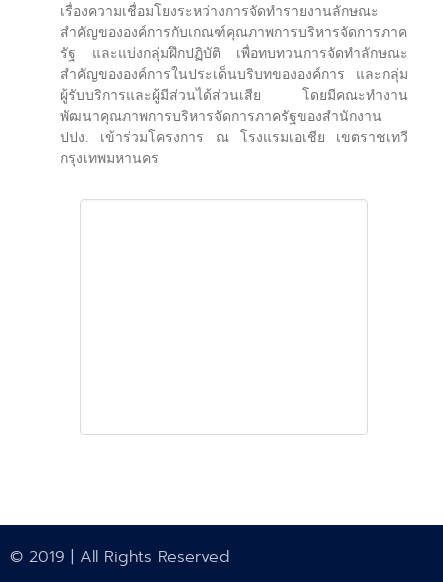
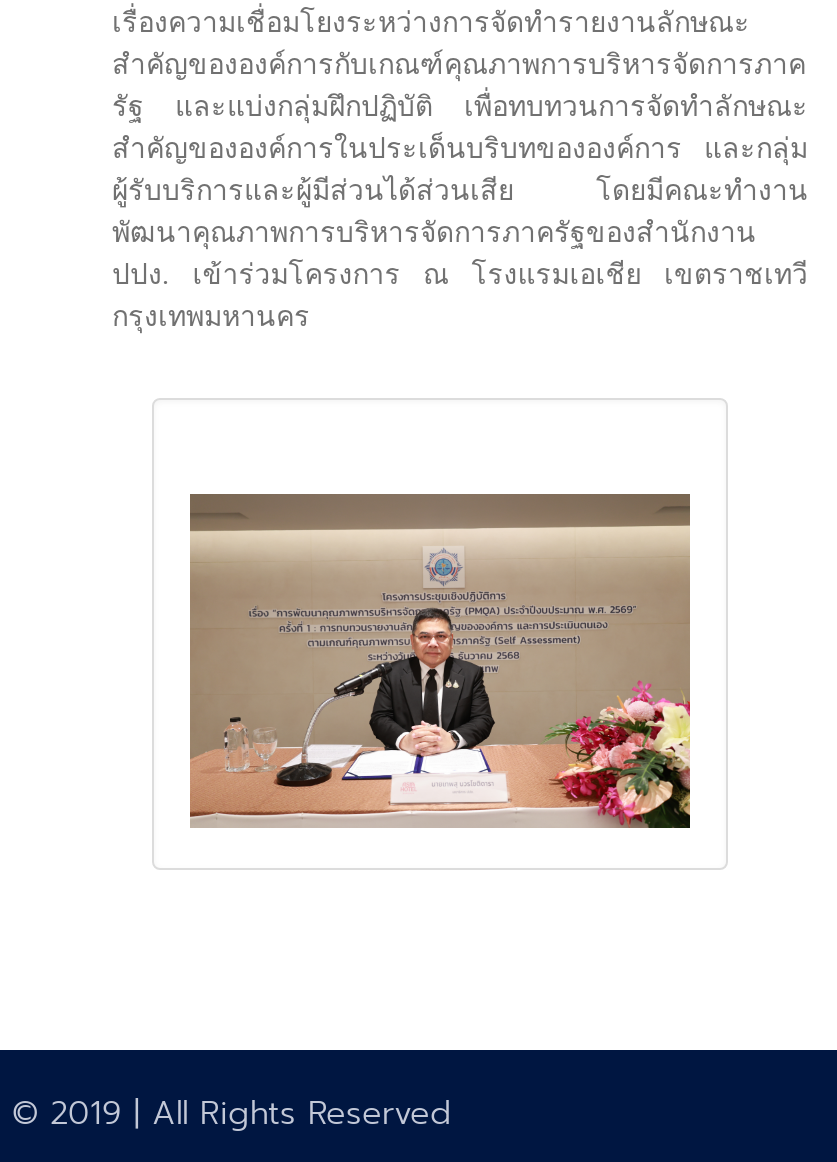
none -> [188,492,692,830] [image]

